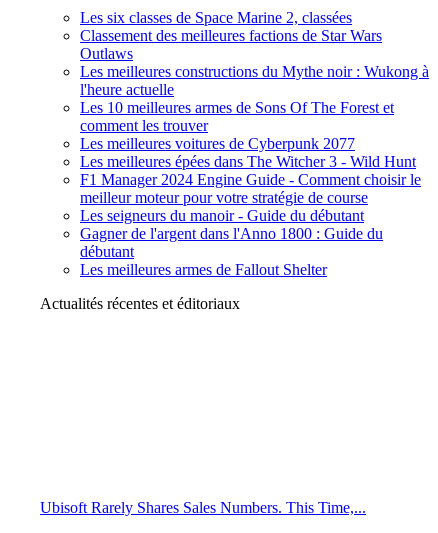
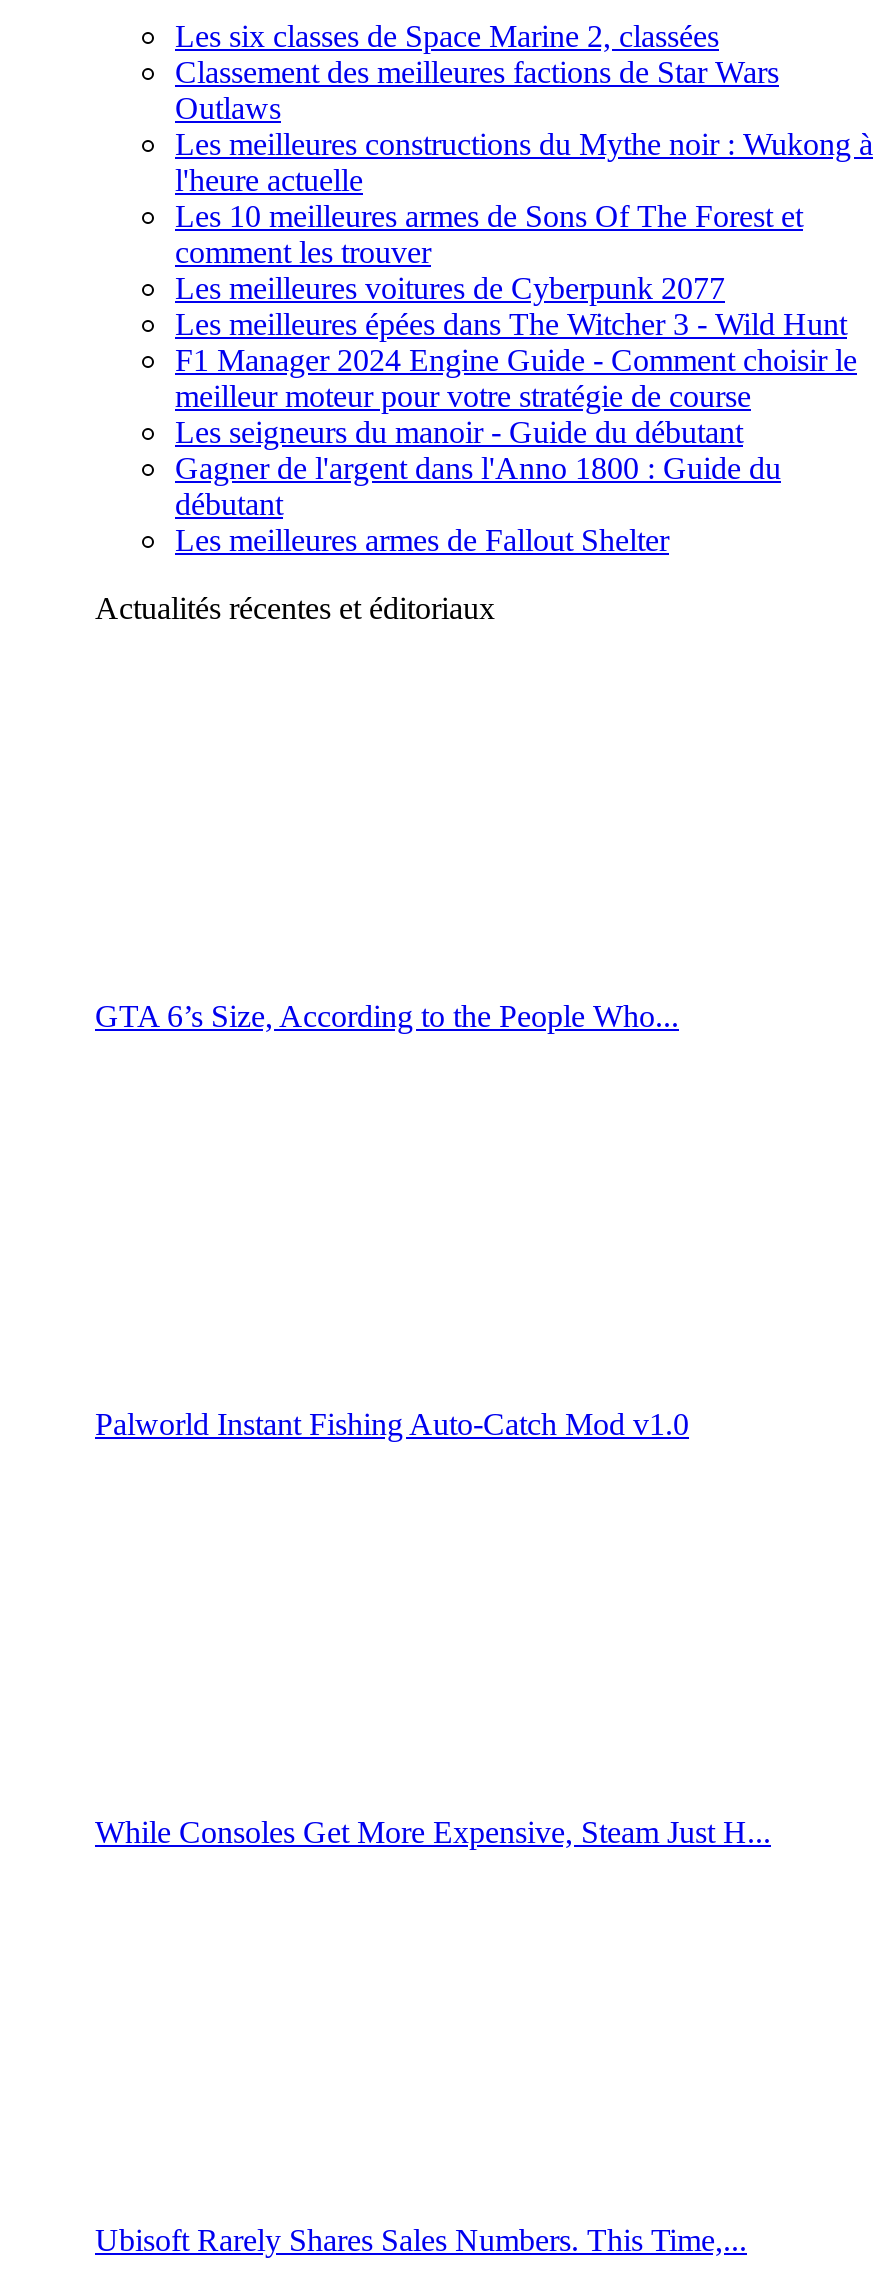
none -> [95,999,679,1033] GTA 6’s Size, According to the People Who...
none -> [95,1407,689,1441] Palworld Instant Fishing Auto-Catch Mod v1.0
none -> [95,1815,771,1849] While Consoles Get More Expensive, Steam Just H...

